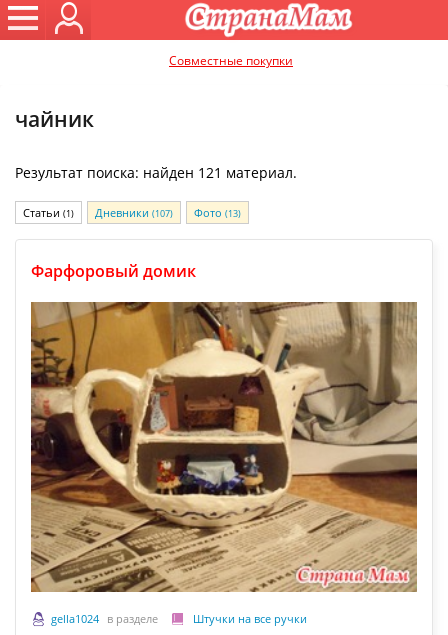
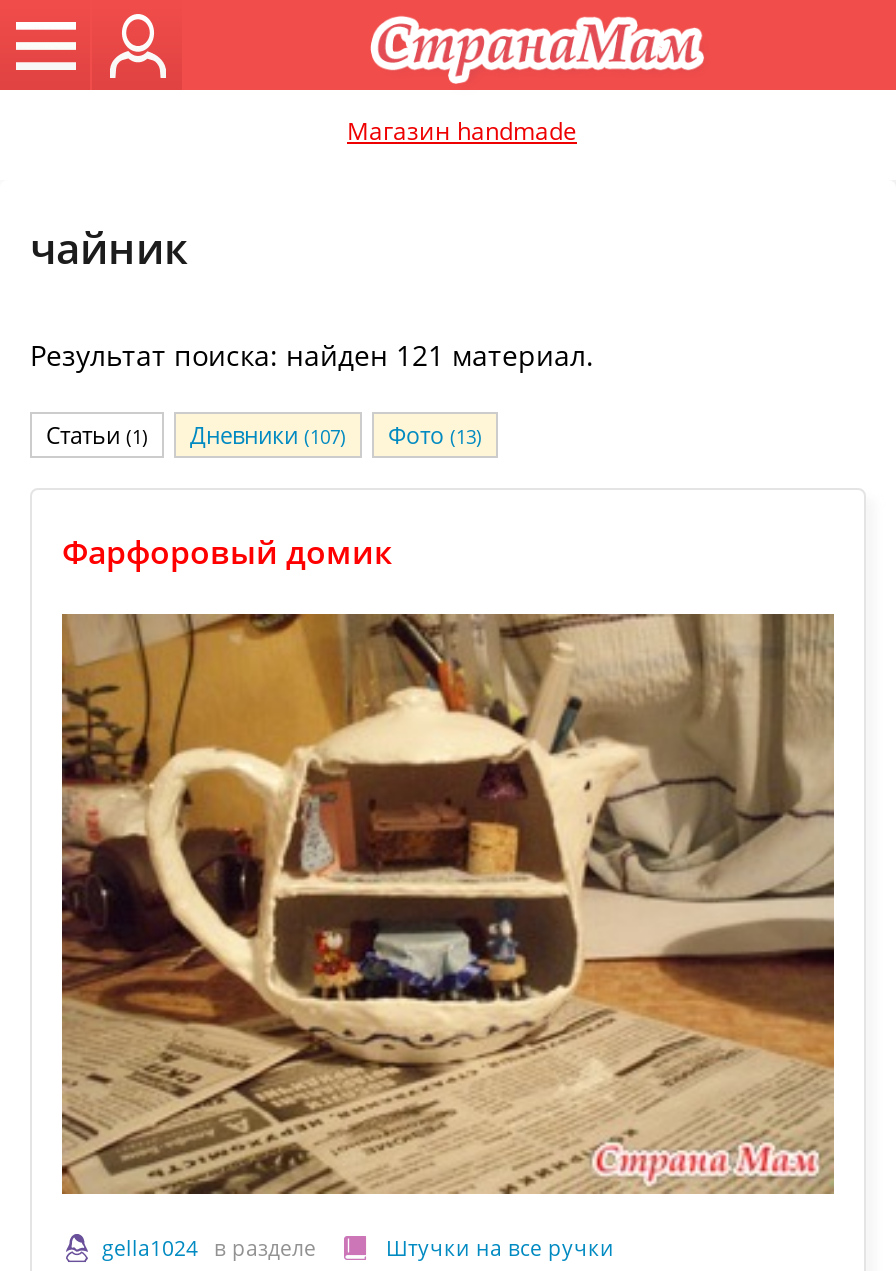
[169,52,293,69] Совместные покупки -> [347,114,577,148] Магазин handmade

